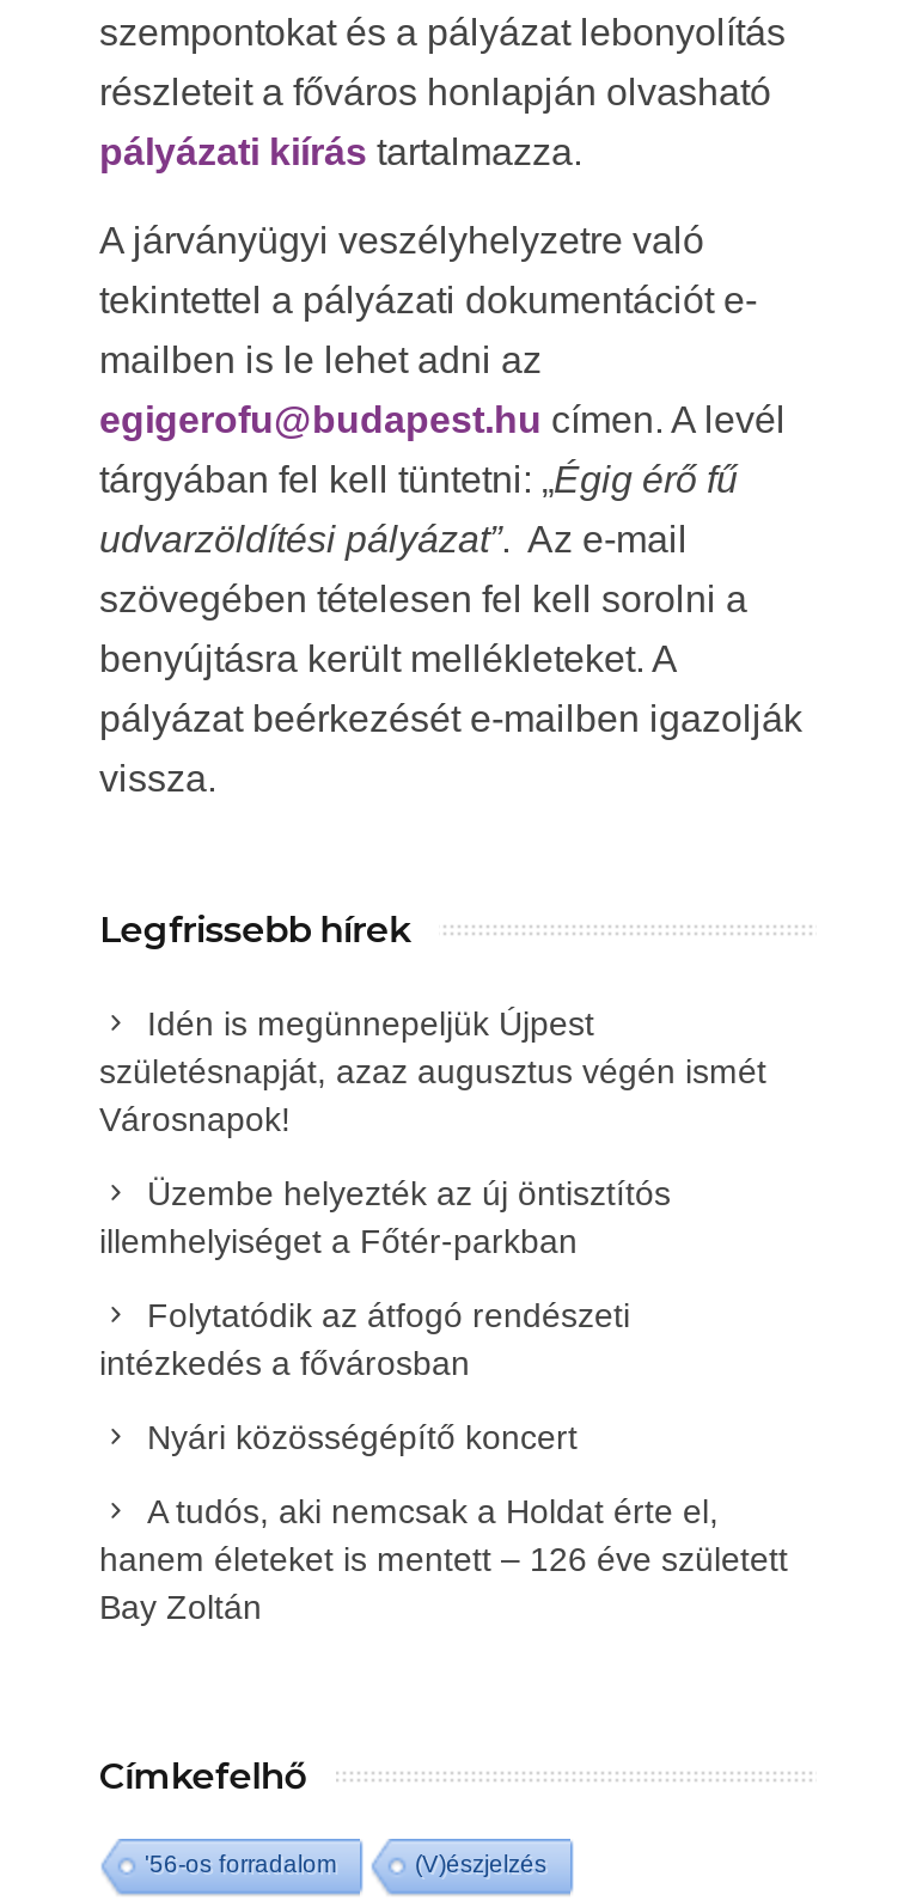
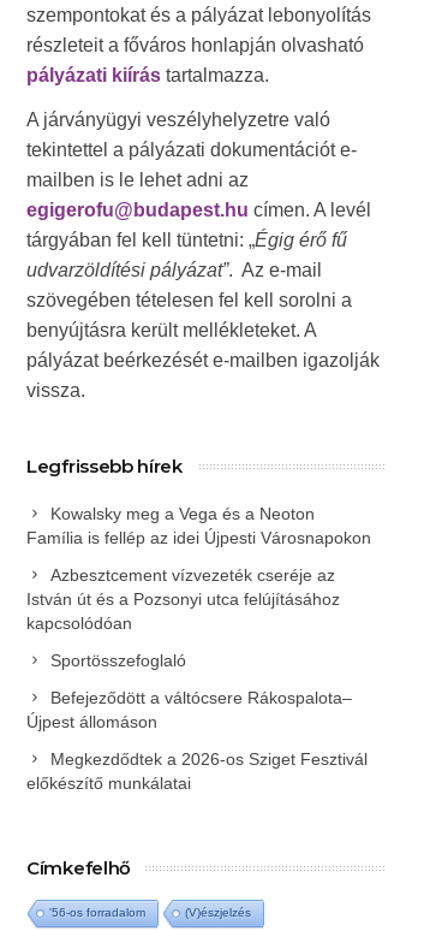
[99,1003,766,1137] Idén is megünnepeljük Újpest | születésnapját, azaz augusztus végén ismét | Városnapok! -> [26,504,371,548] Kowalsky meg a Vega és a Neoton | Família is fellép az idei Újpesti Városnapokon
[99,1172,671,1258] Üzembe helyezték az új öntisztítós | illemhelyiséget a Főtér-parkban -> [26,566,340,633] Azbesztcement vízvezeték cseréje az | István út és a Pozsonyi utca felújításához | kapcsolódóan
[99,1294,630,1380] Folytatódik az átfogó rendészeti | intézkedés a fővárosban -> [50,651,186,670] Sportösszefoglaló
[147,1416,578,1455] Nyári közösségépítő koncert -> [26,688,352,732] Befejeződött a váltócsere Rákospalota– | Újpest állomáson
[99,1490,788,1624] A tudós, aki nemcsak a Holdat érte el, | hanem életeket is mentett – 126 éve született | Bay Zoltán -> [26,750,368,793] Megkezdődtek a 2026-os Sziget Fesztivál | előkészítő munkálatai

